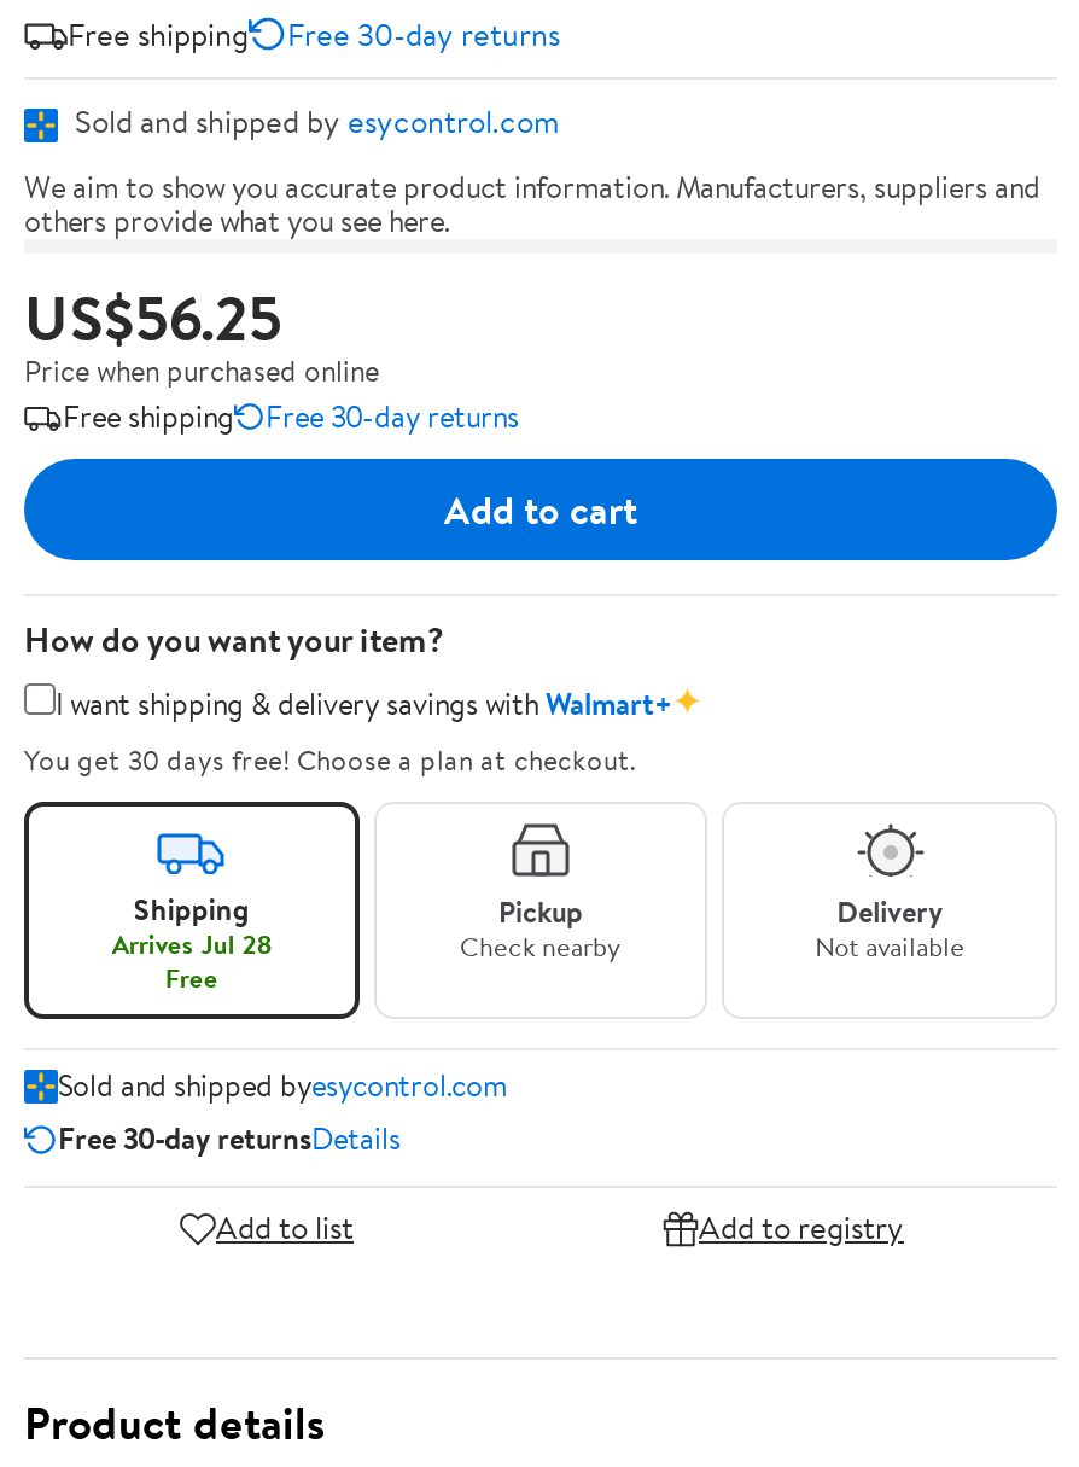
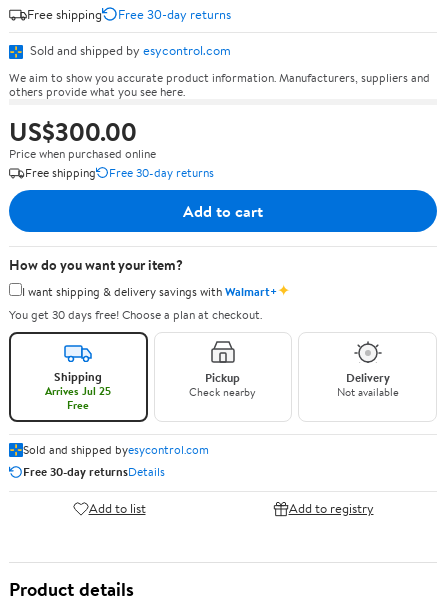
[24,275,282,360] US$56.25 -> [9,114,137,149] US$300.00
[112,925,271,964] Arrives Jul 28 -> [45,383,111,399] Arrives Jul 25

